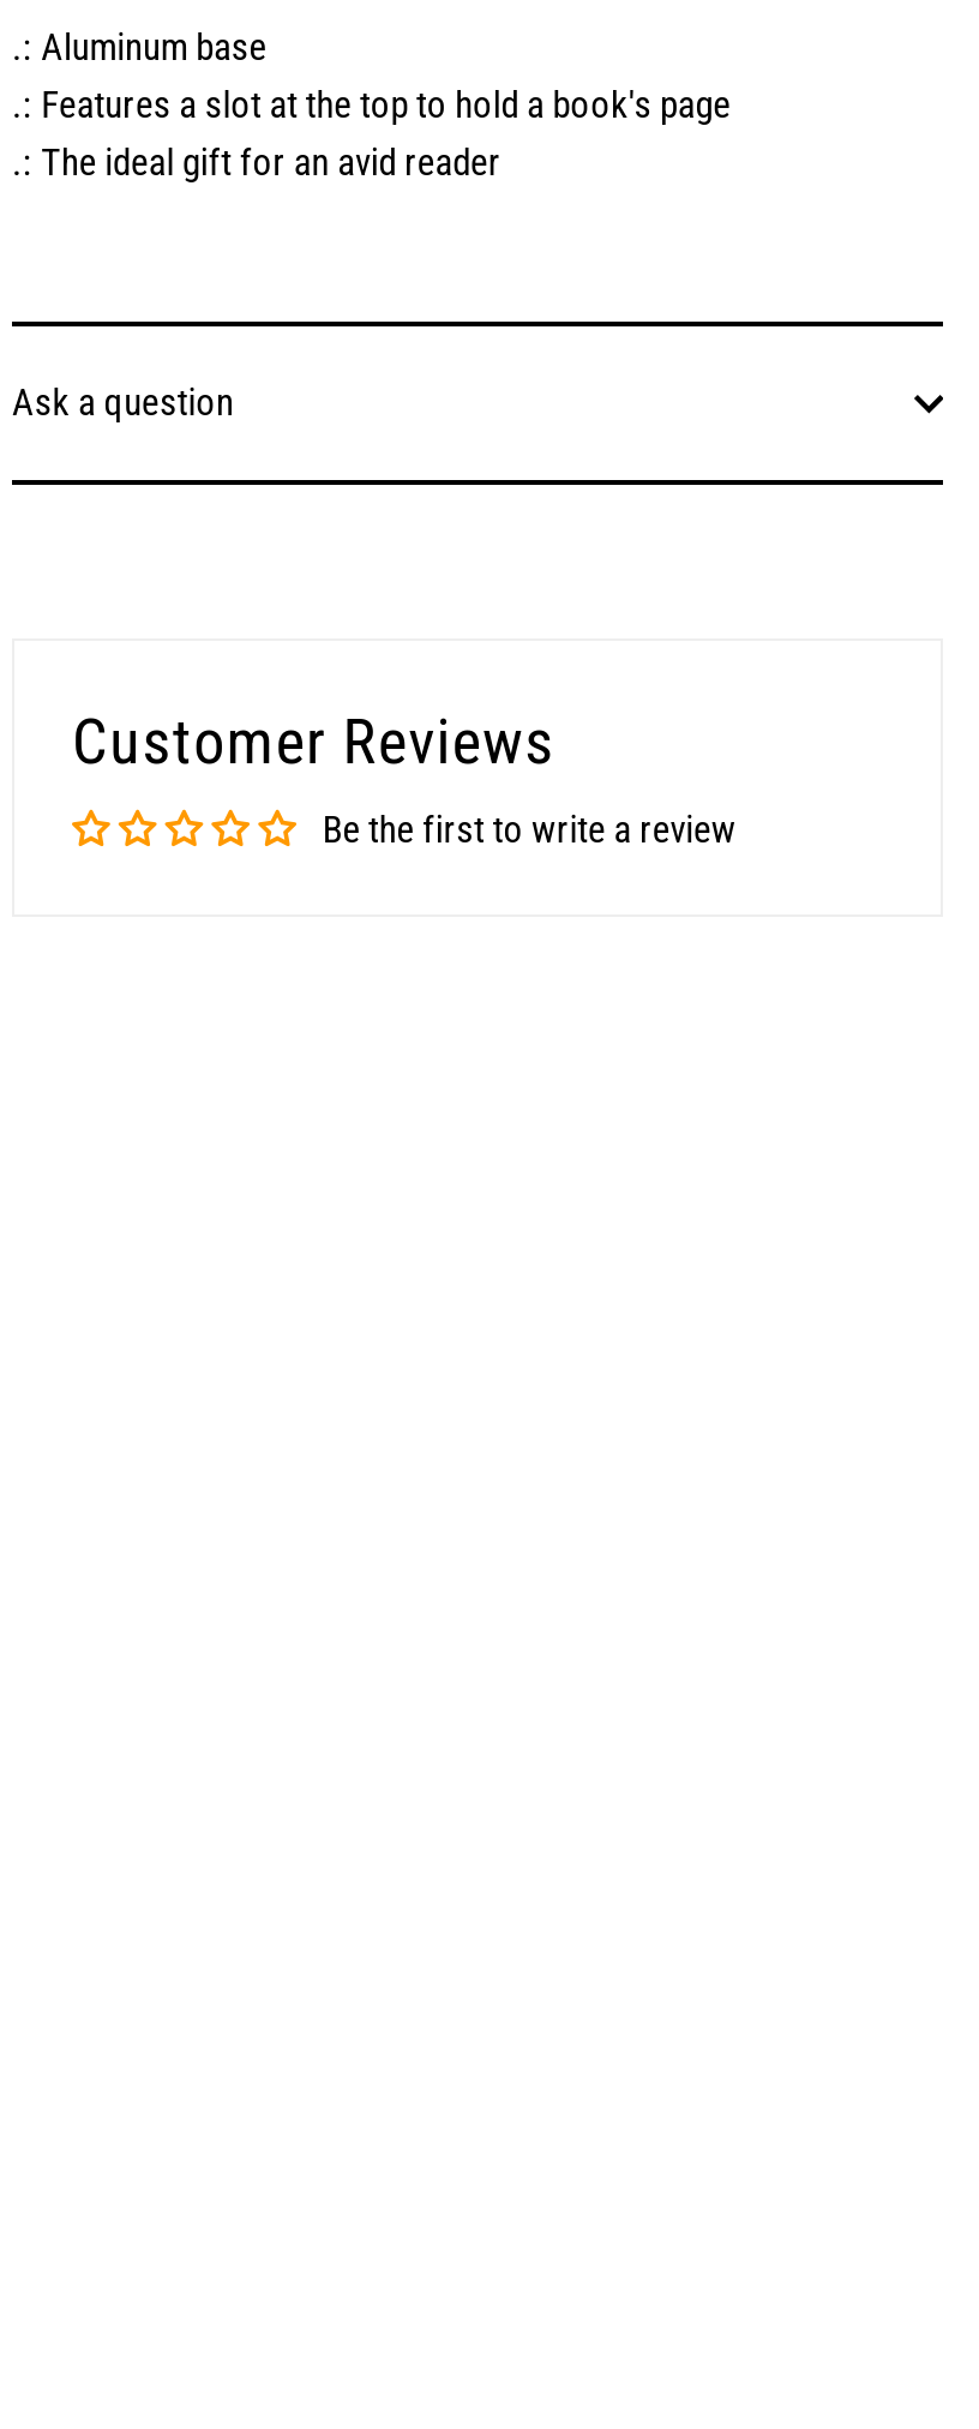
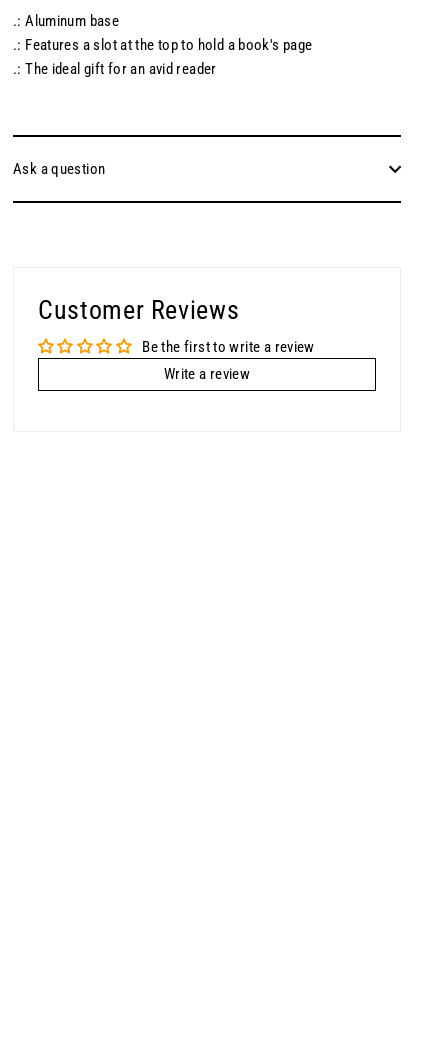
none -> [164,365,250,383] Write a review

